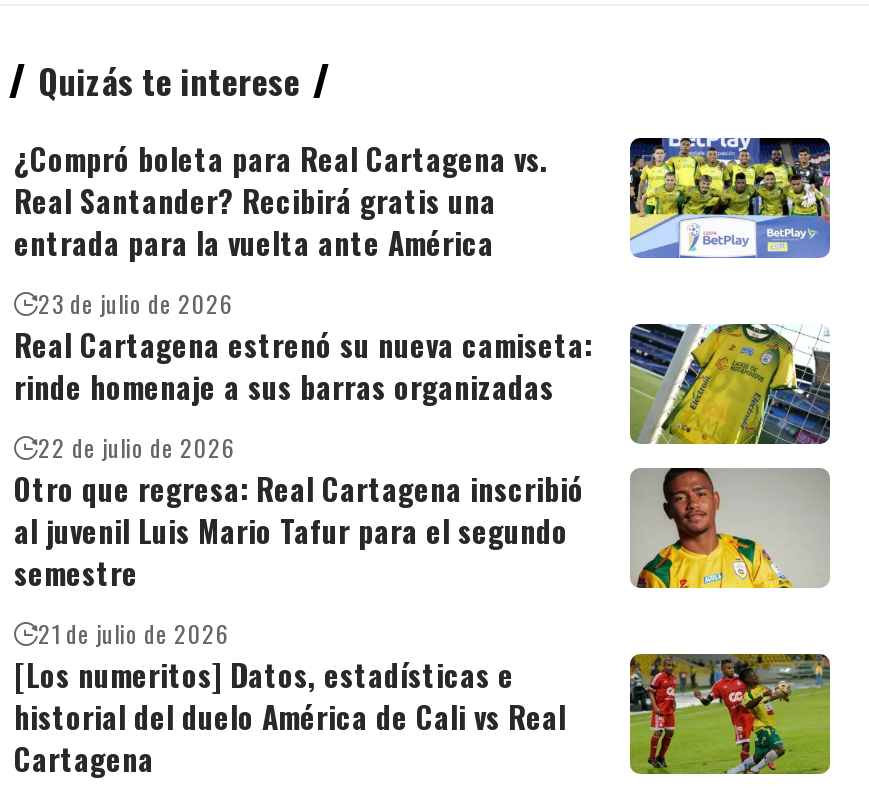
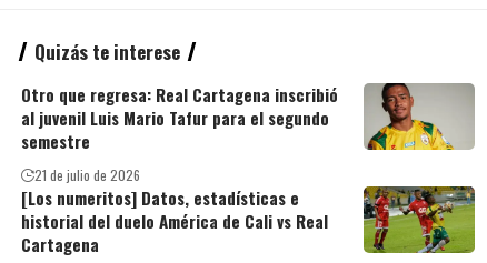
[14,136,832,464] [image] | ¿Compró boleta para Real Cartagena vs. | Real Santander? Recibirá gratis una | entrada para la vuelta ante América | 23 de julio de 2026 | Real Cartagena estrenó su nueva camiseta: | rinde homenaje a sus barras organizadas | 22 de julio de 2026 -> none
[628,322,832,446] [image] -> none

